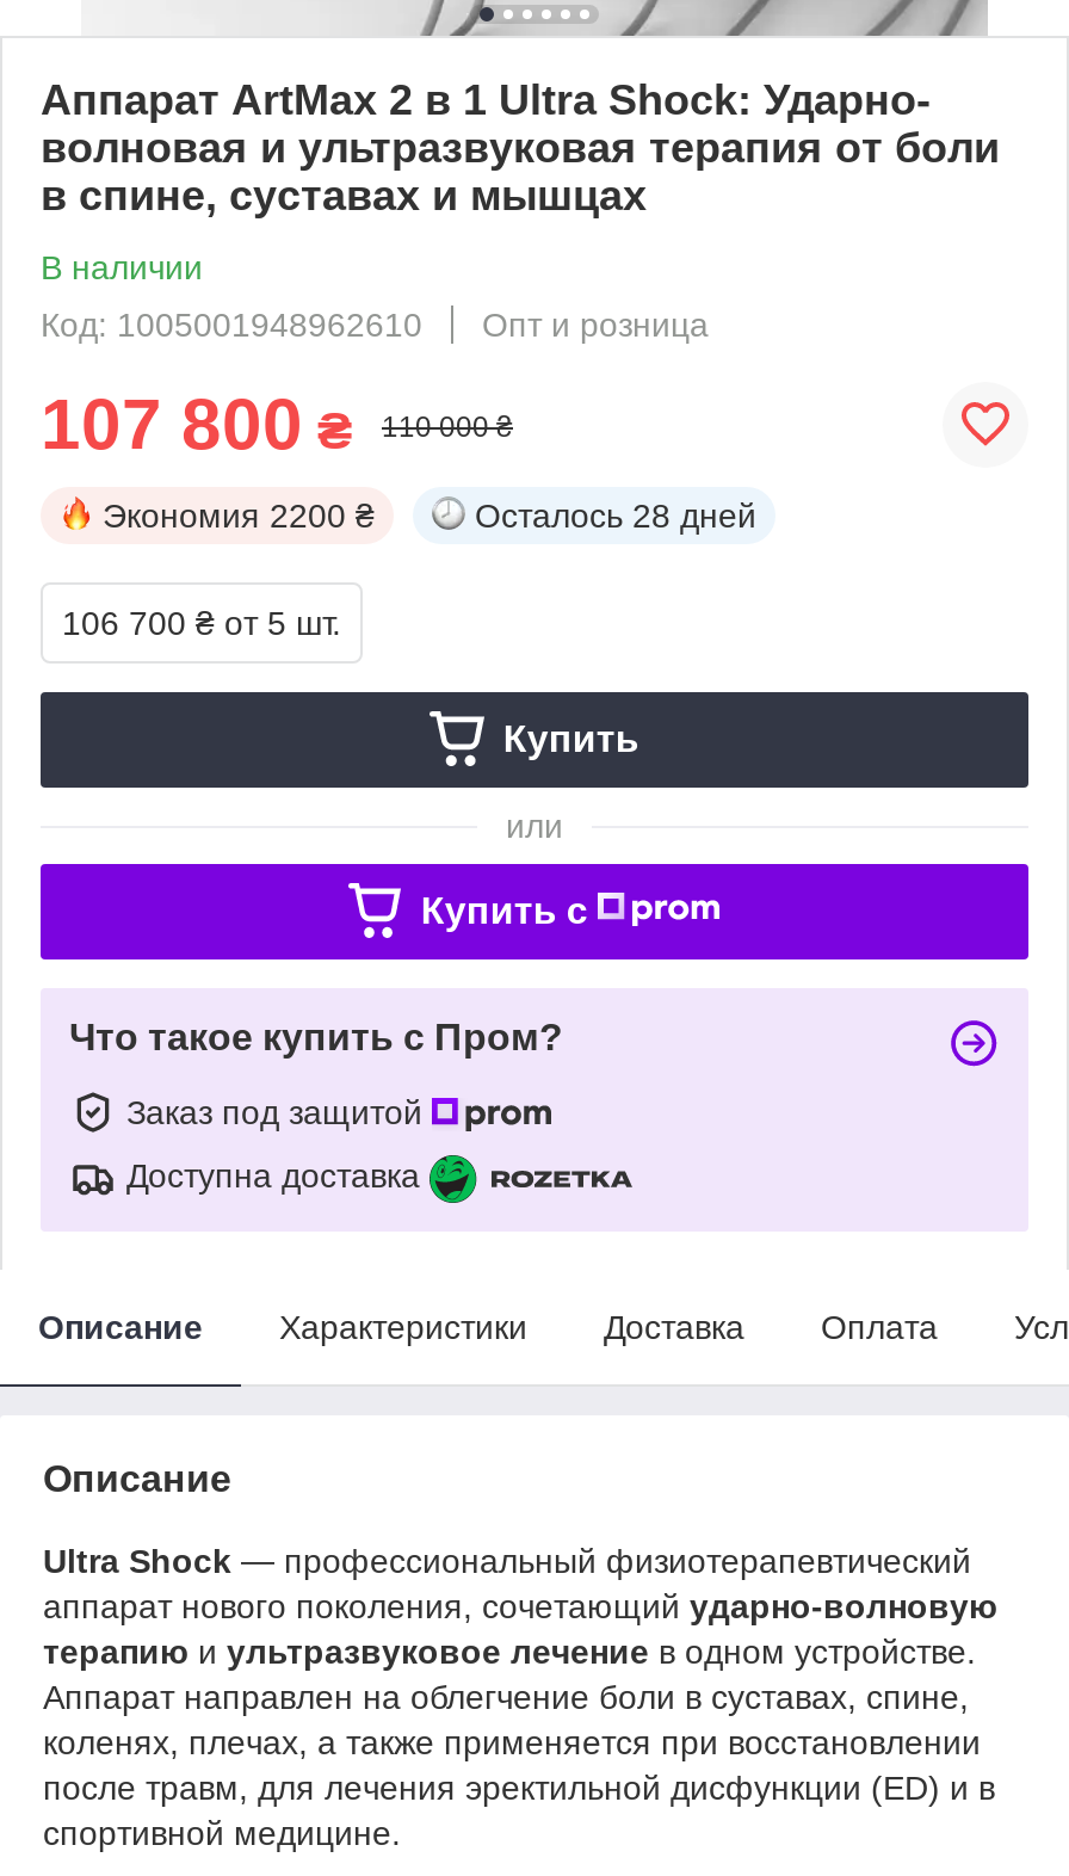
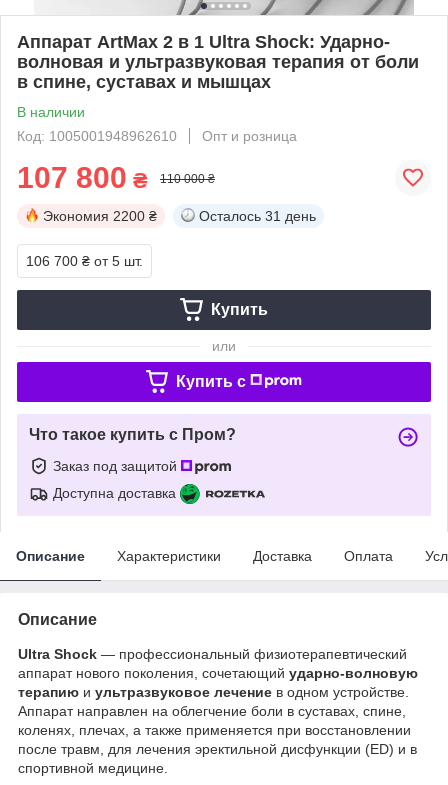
[475,496,756,534] Осталось 28 дней -> [199,208,316,224] Осталось 31 день

